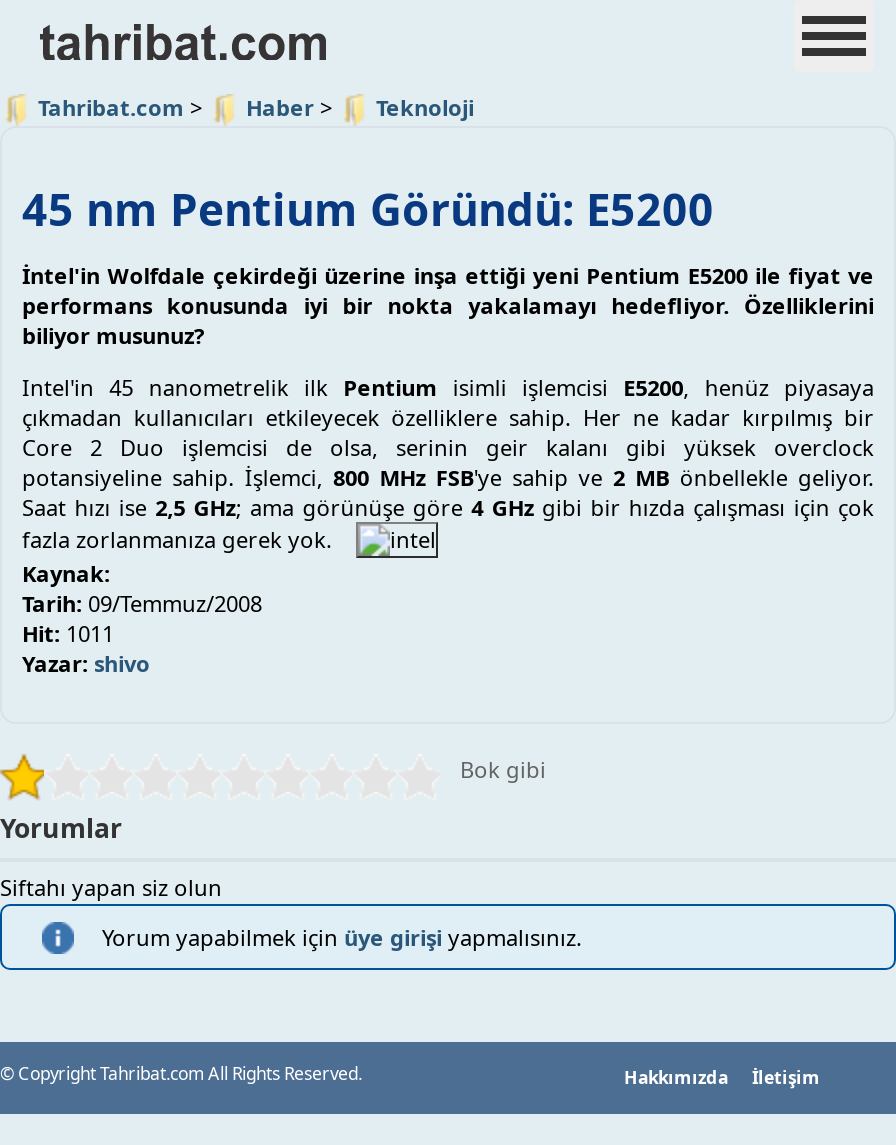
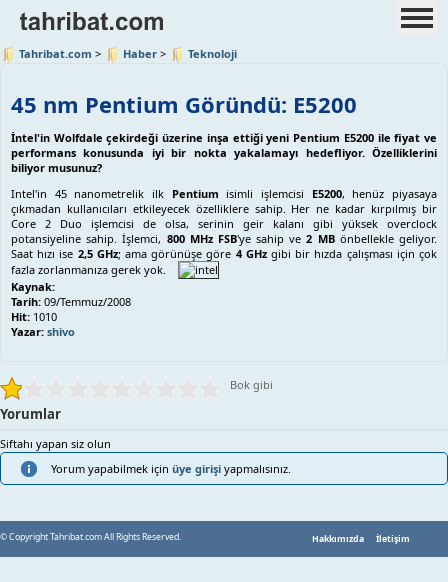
[22,619,114,649] Hit: 1011 -> [11,309,57,324] Hit: 1010

